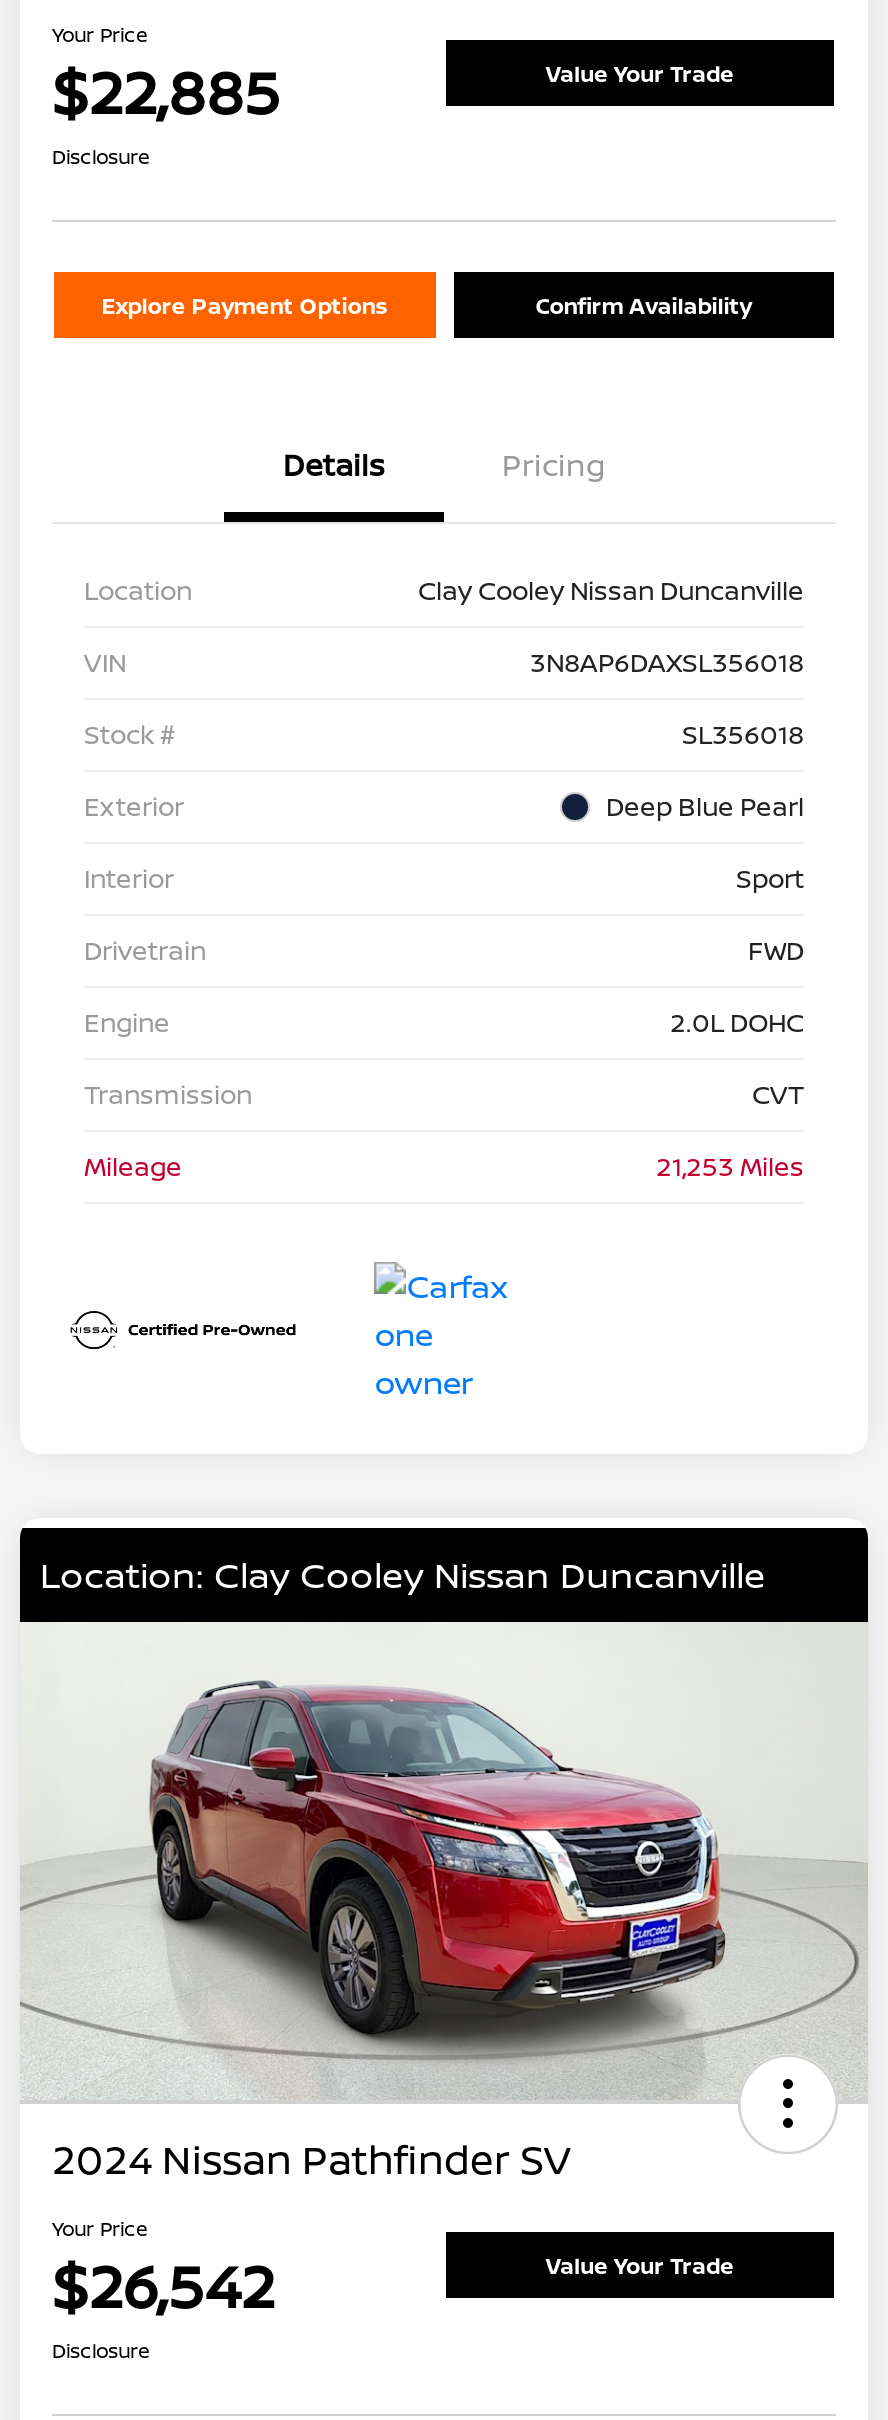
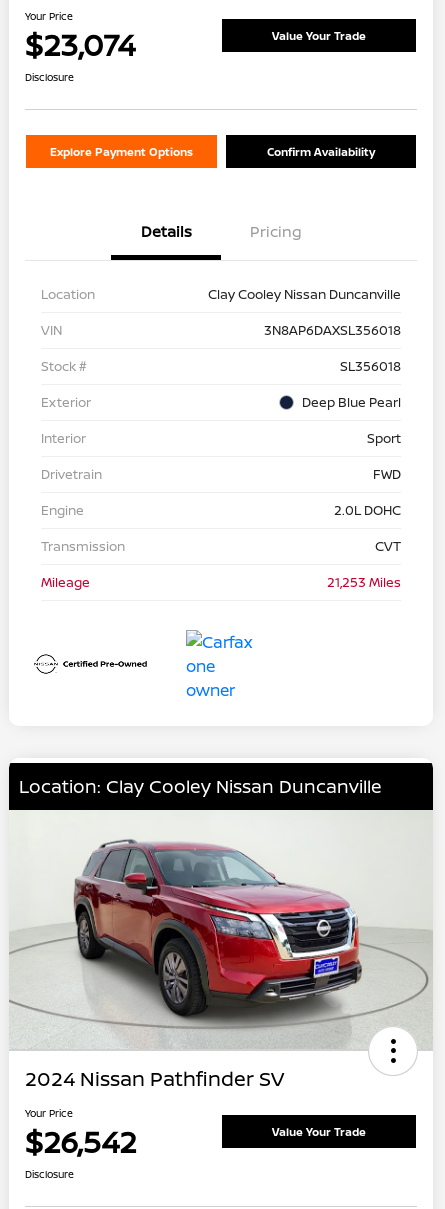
[52,50,280,132] $22,885 -> [25,24,135,65] $23,074

